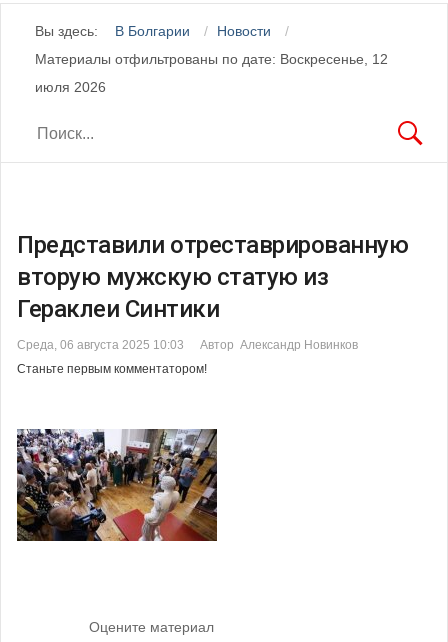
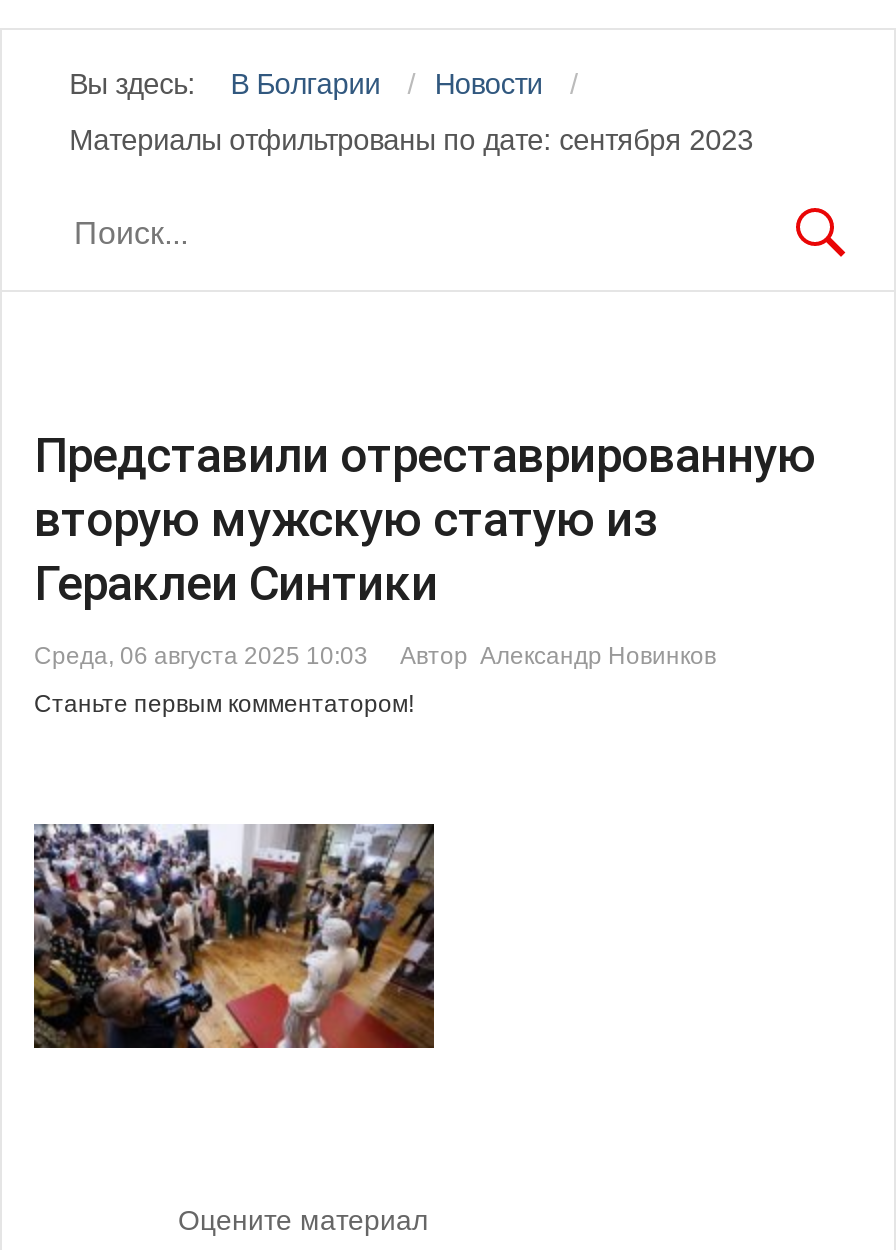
[35,51,388,95] Материалы отфильтрованы по дате: Воскресенье, 12 | июля 2026 -> [69,124,753,156] Материалы отфильтрованы по дате: сентября 2023

